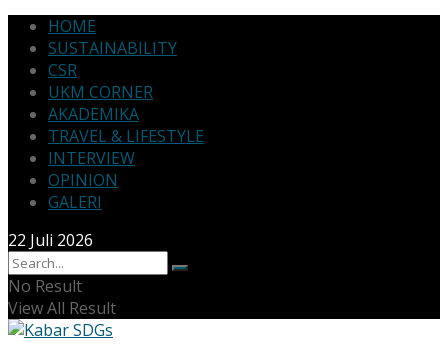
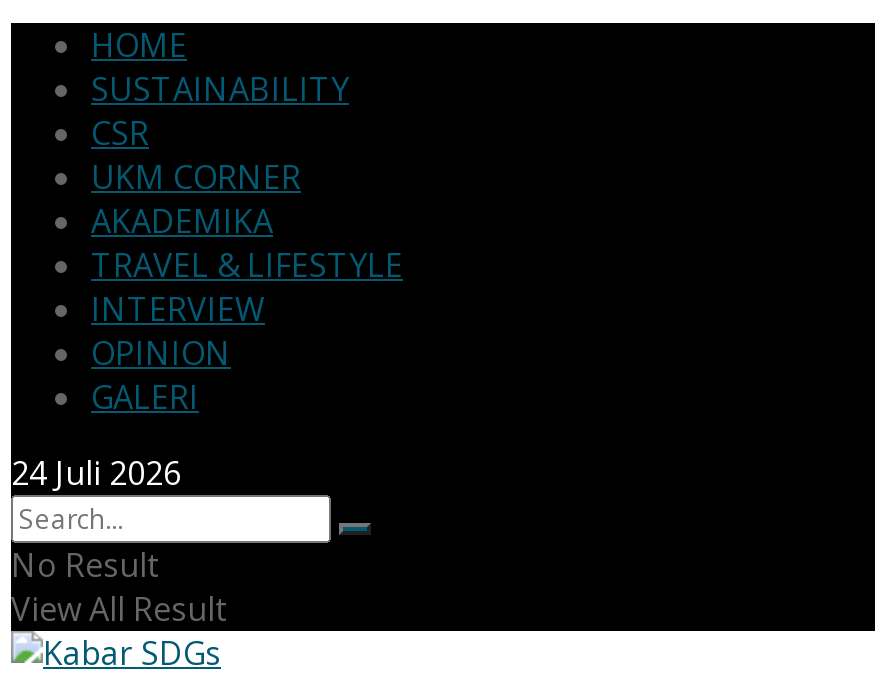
[8,229,93,251] 22 Juli 2026 -> [11,451,181,495] 24 Juli 2026

